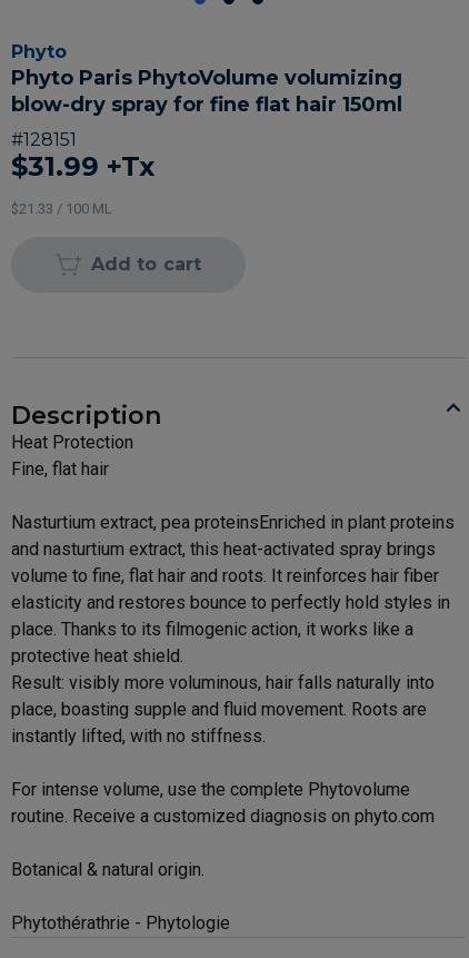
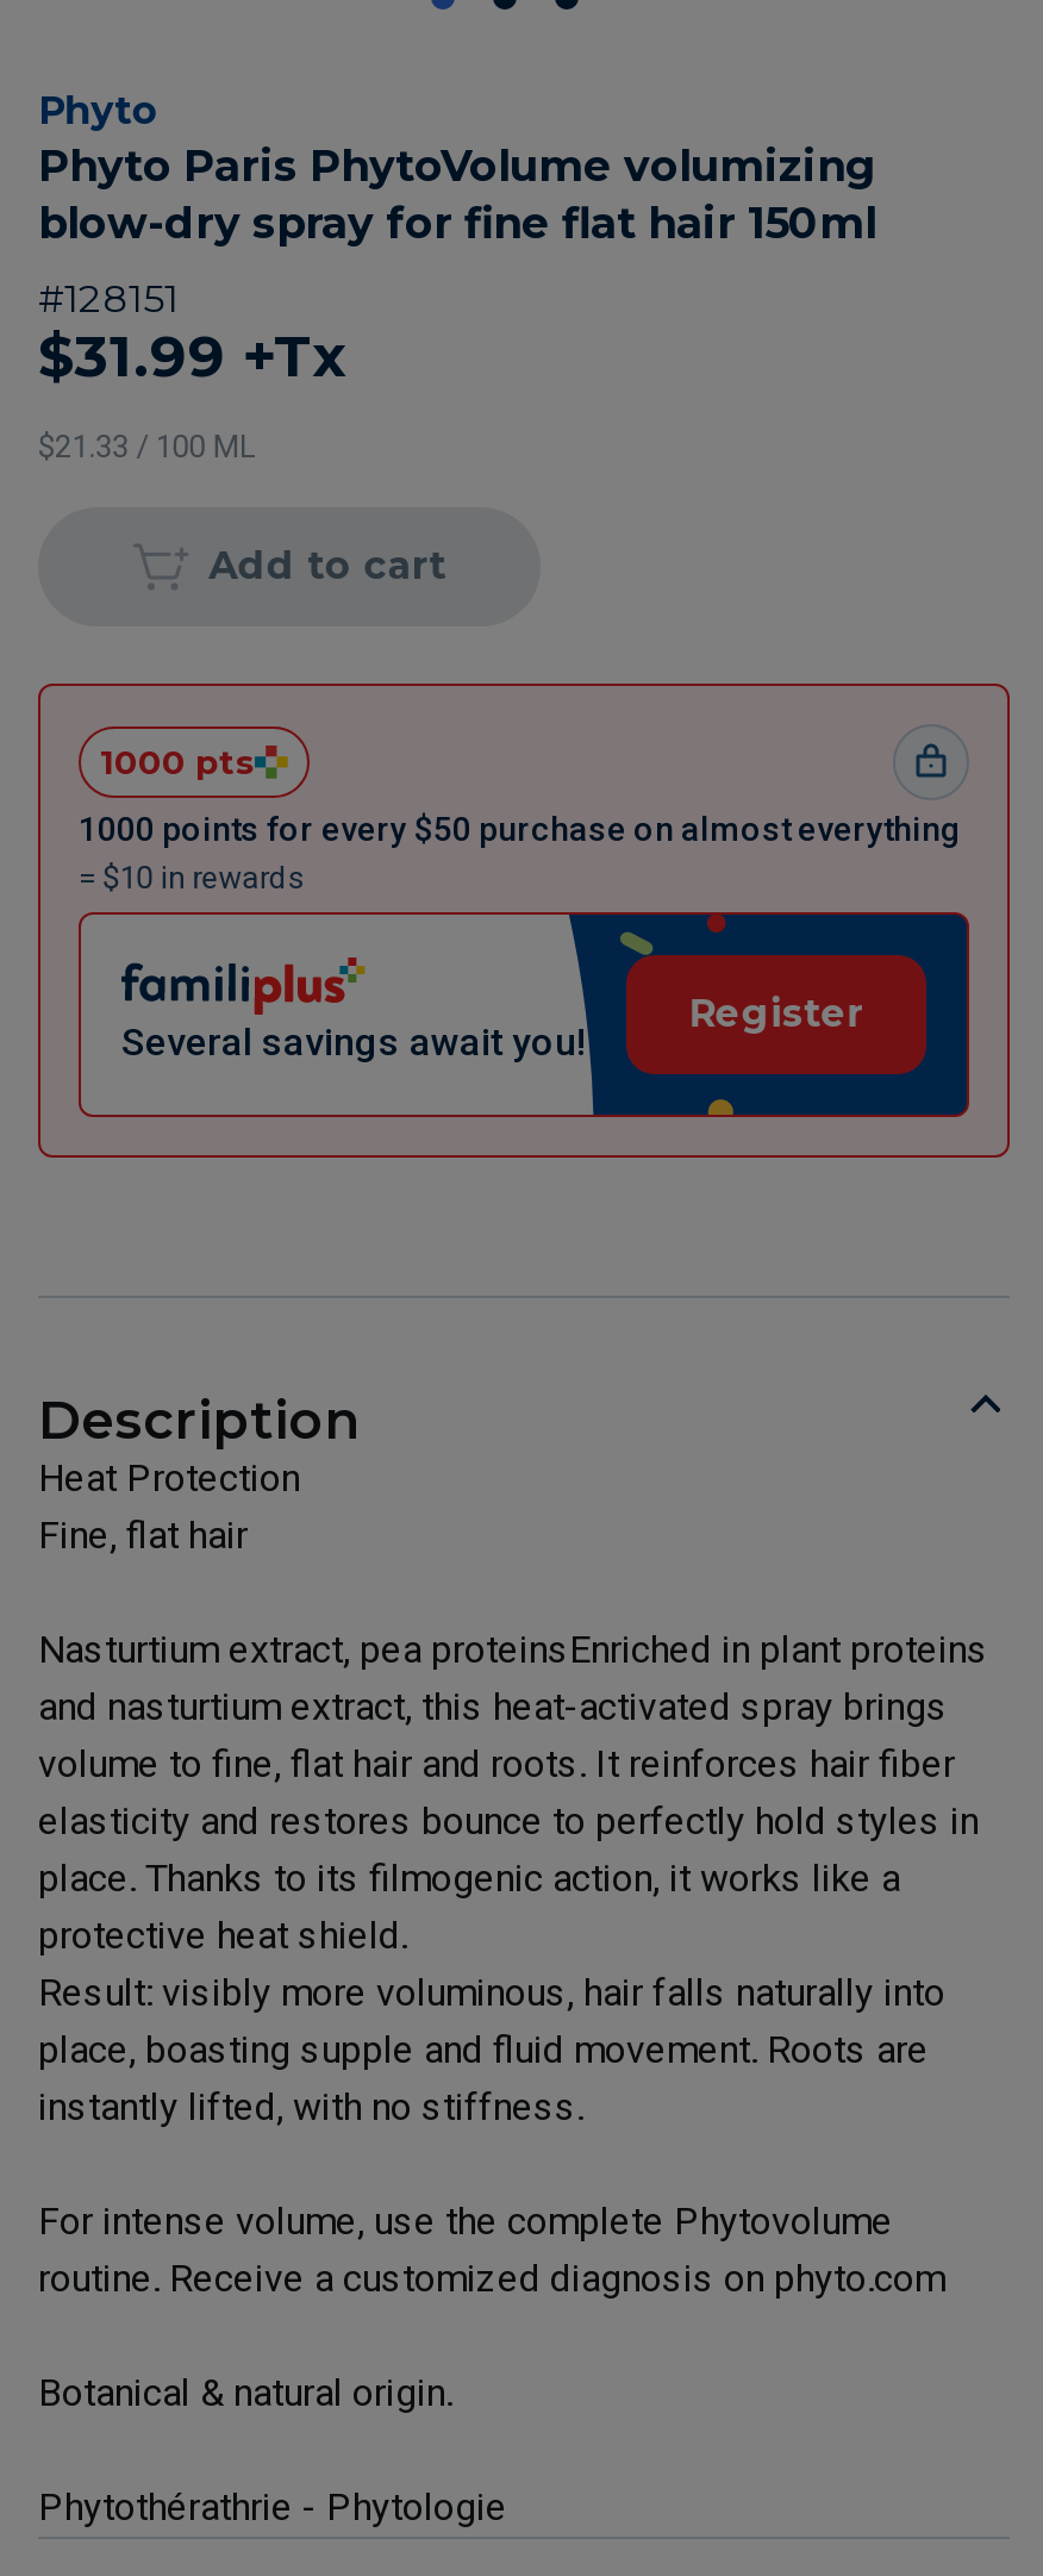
none -> [36,681,1012,1160] [image] | 1000 pts | 1000 points for every $50 purchase on almost everything | = $10 in rewards
none -> [121,1019,586,1065] Several savings await you!
none -> [689,991,864,1036] Register

